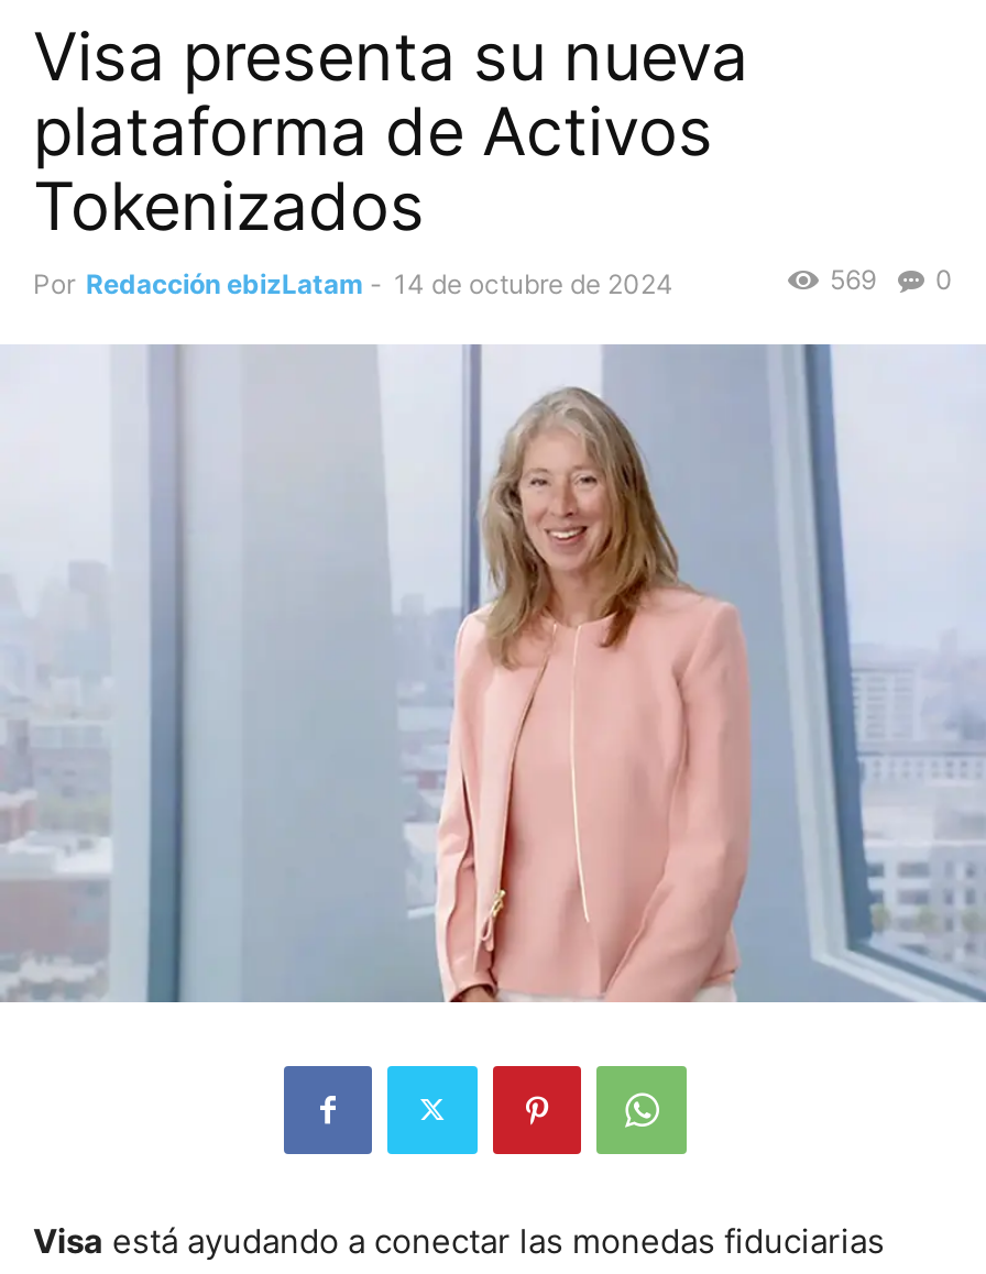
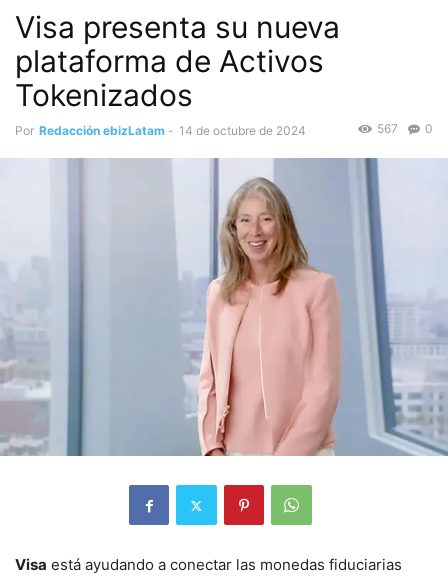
[830,263,953,296] 569 0 -> [377,121,433,136] 567 0

